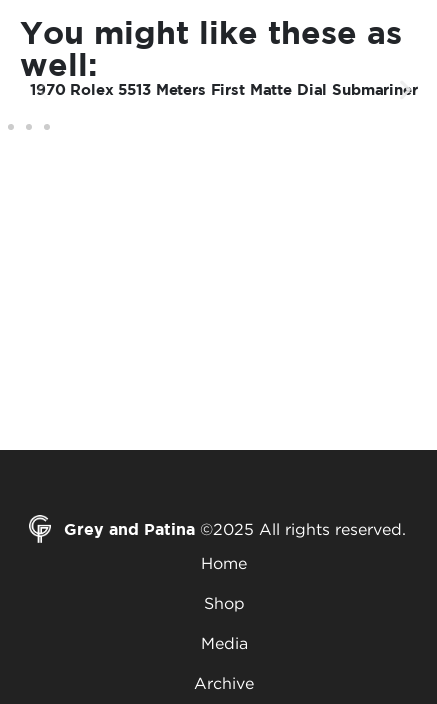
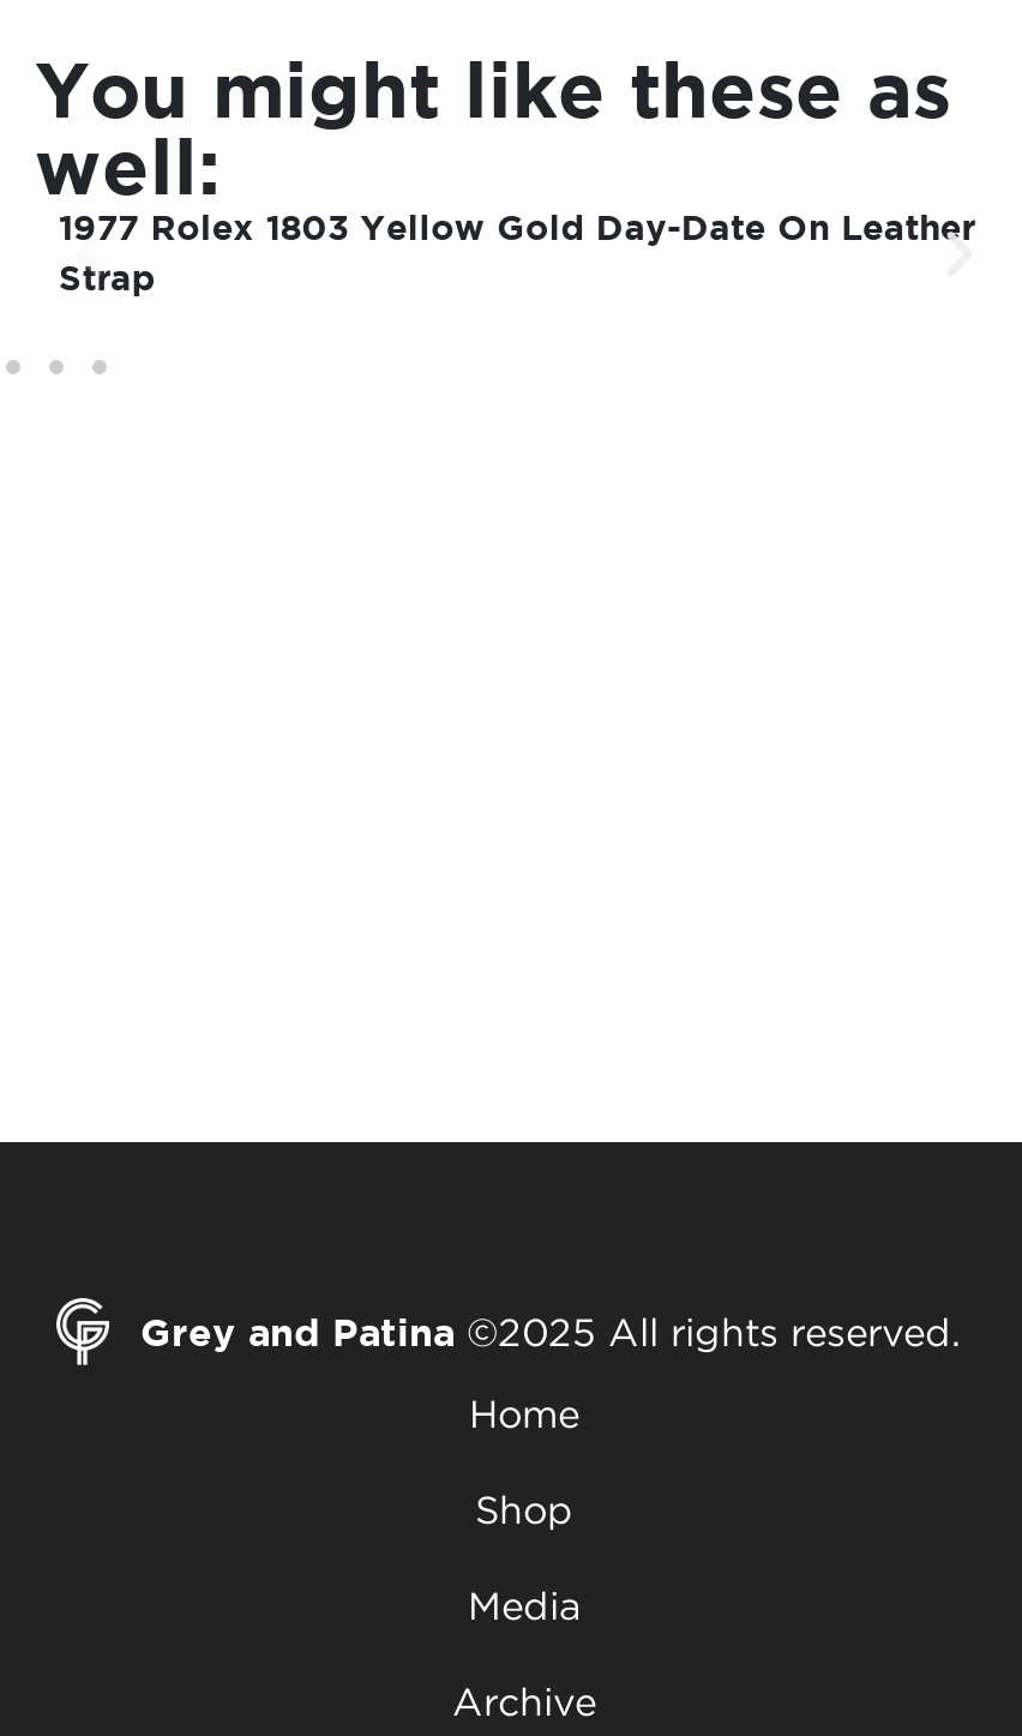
[30,81,418,98] 1970 Rolex 5513 Meters First Matte Dial Submariner -> [59,205,975,297] 1977 Rolex 1803 Yellow Gold Day-Date On Leather | Strap

